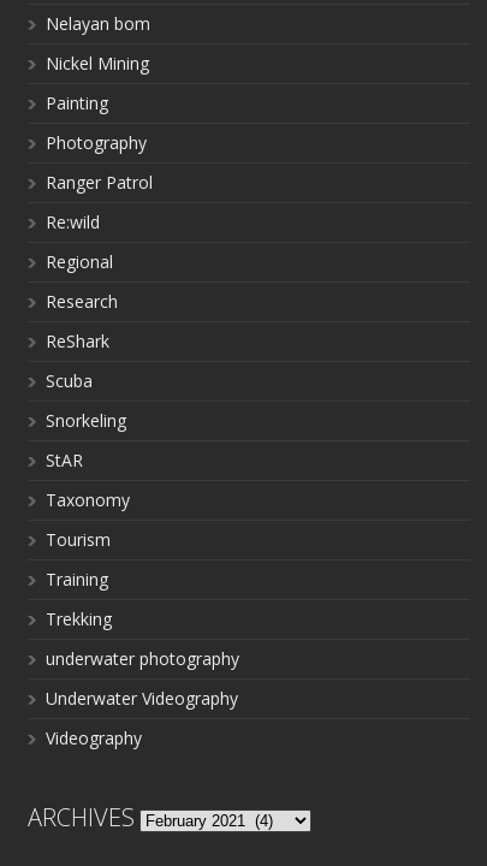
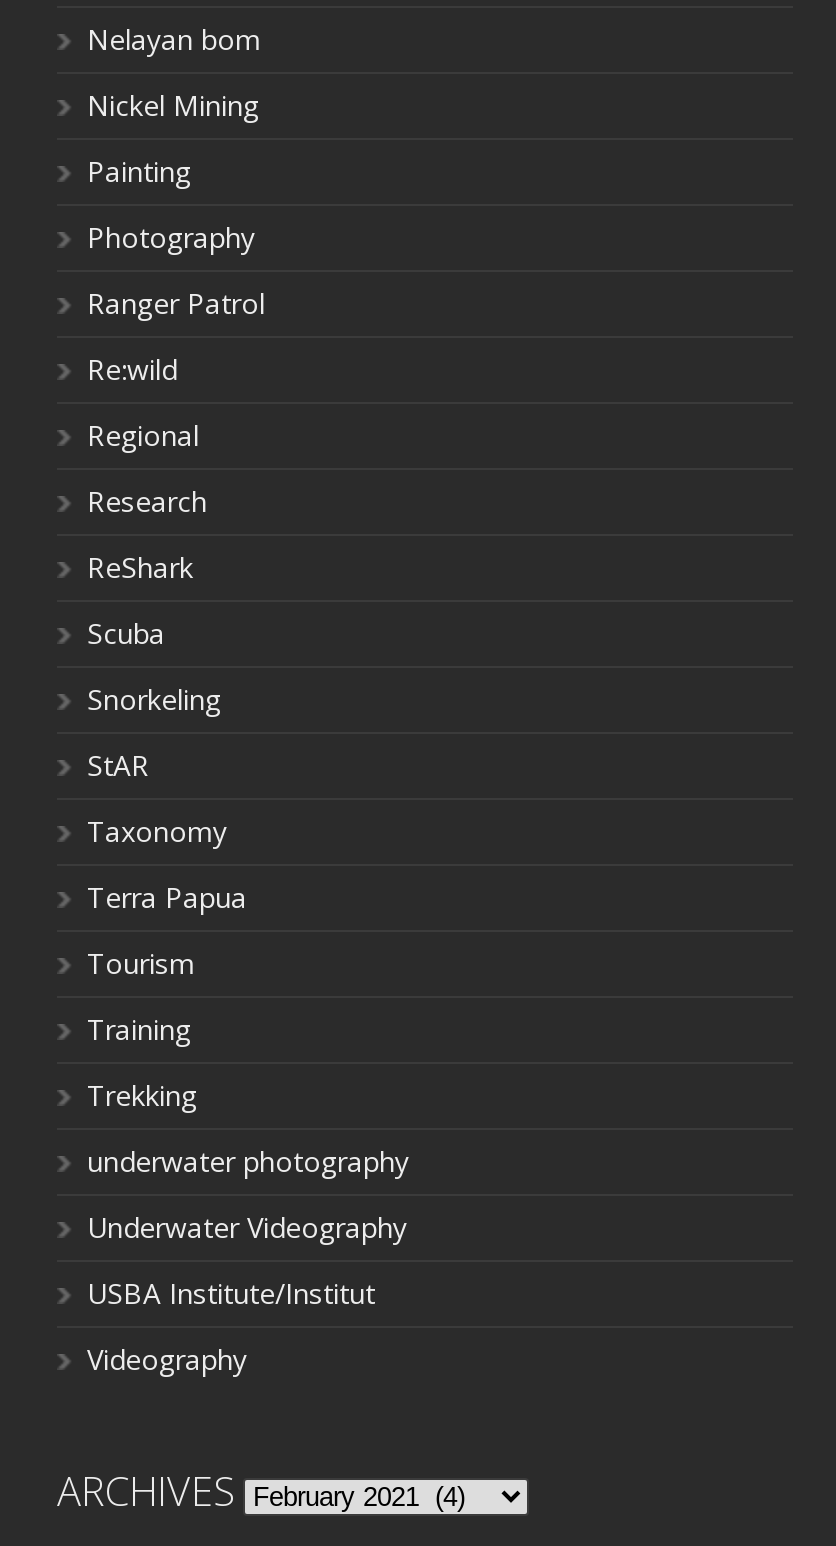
none -> [87,877,247,915] Terra Papua
none -> [87,1273,375,1311] USBA Institute/Institut

